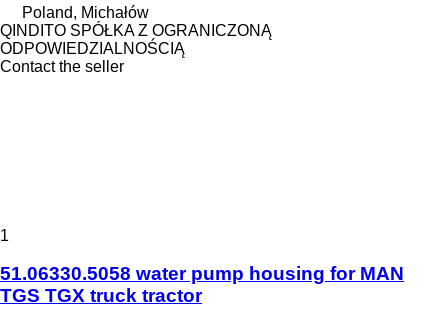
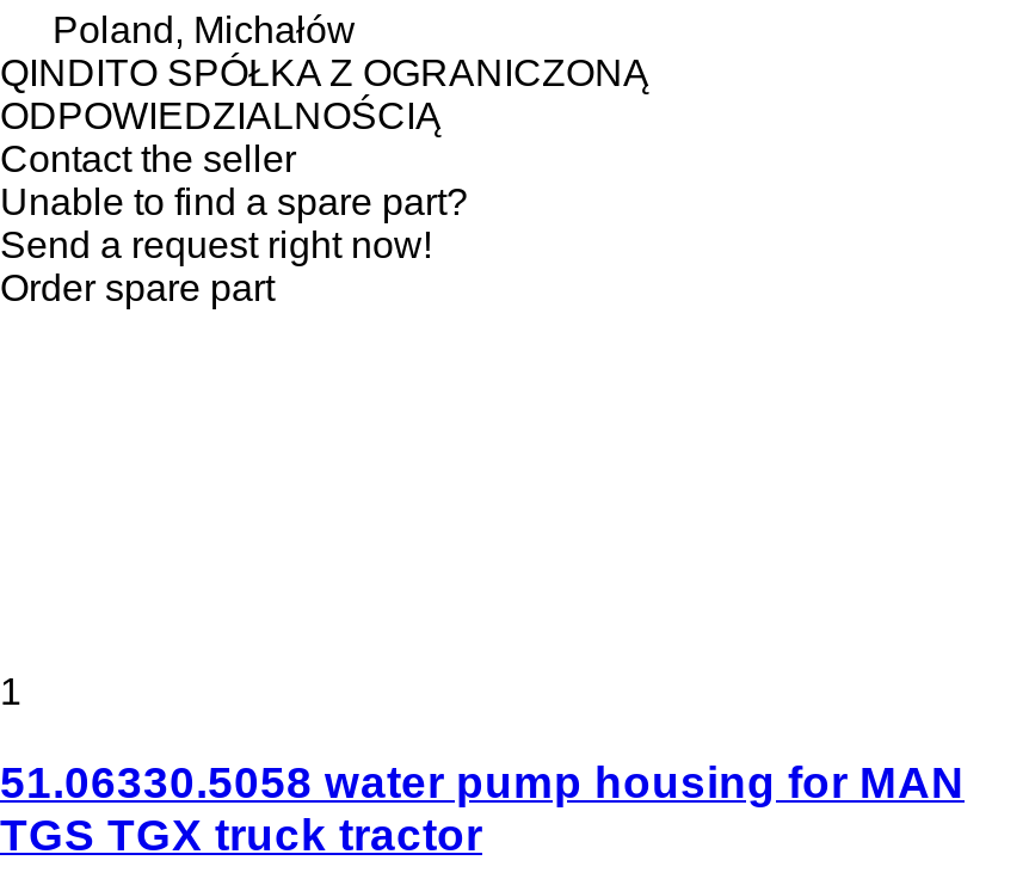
none -> [0,181,468,308] Unable to find a spare part? | Send a request right now! | Order spare part

